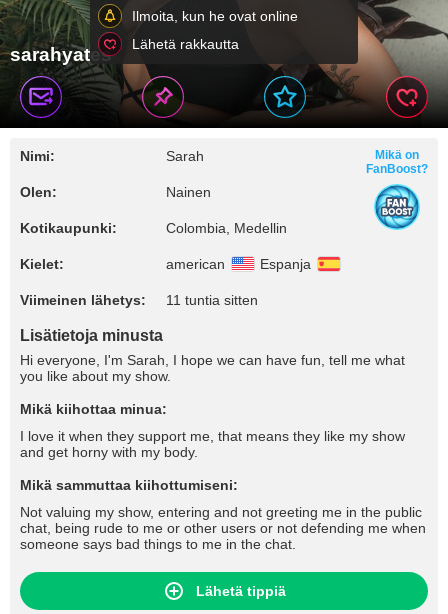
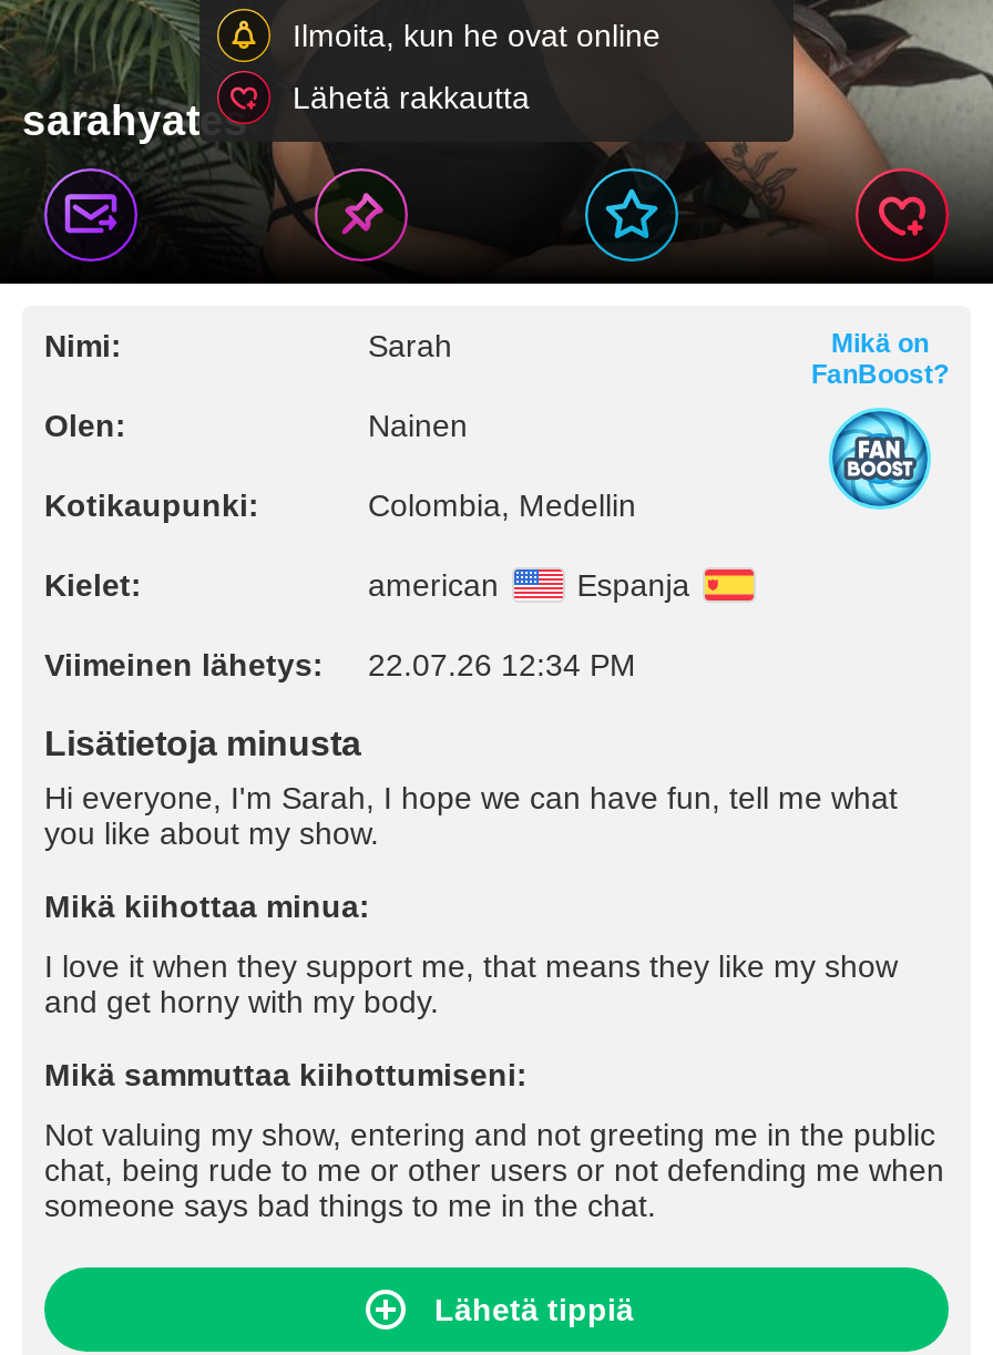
[166,292,258,308] 11 tuntia sitten -> [368,647,636,682] 22.07.26 12:34 PM

